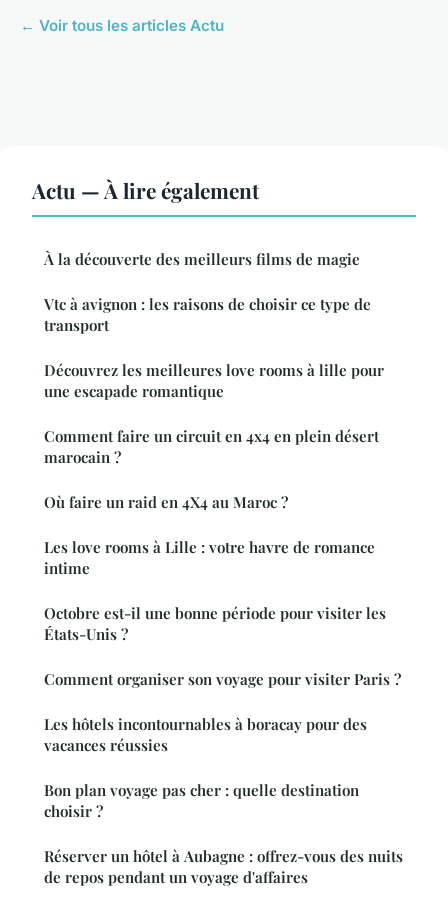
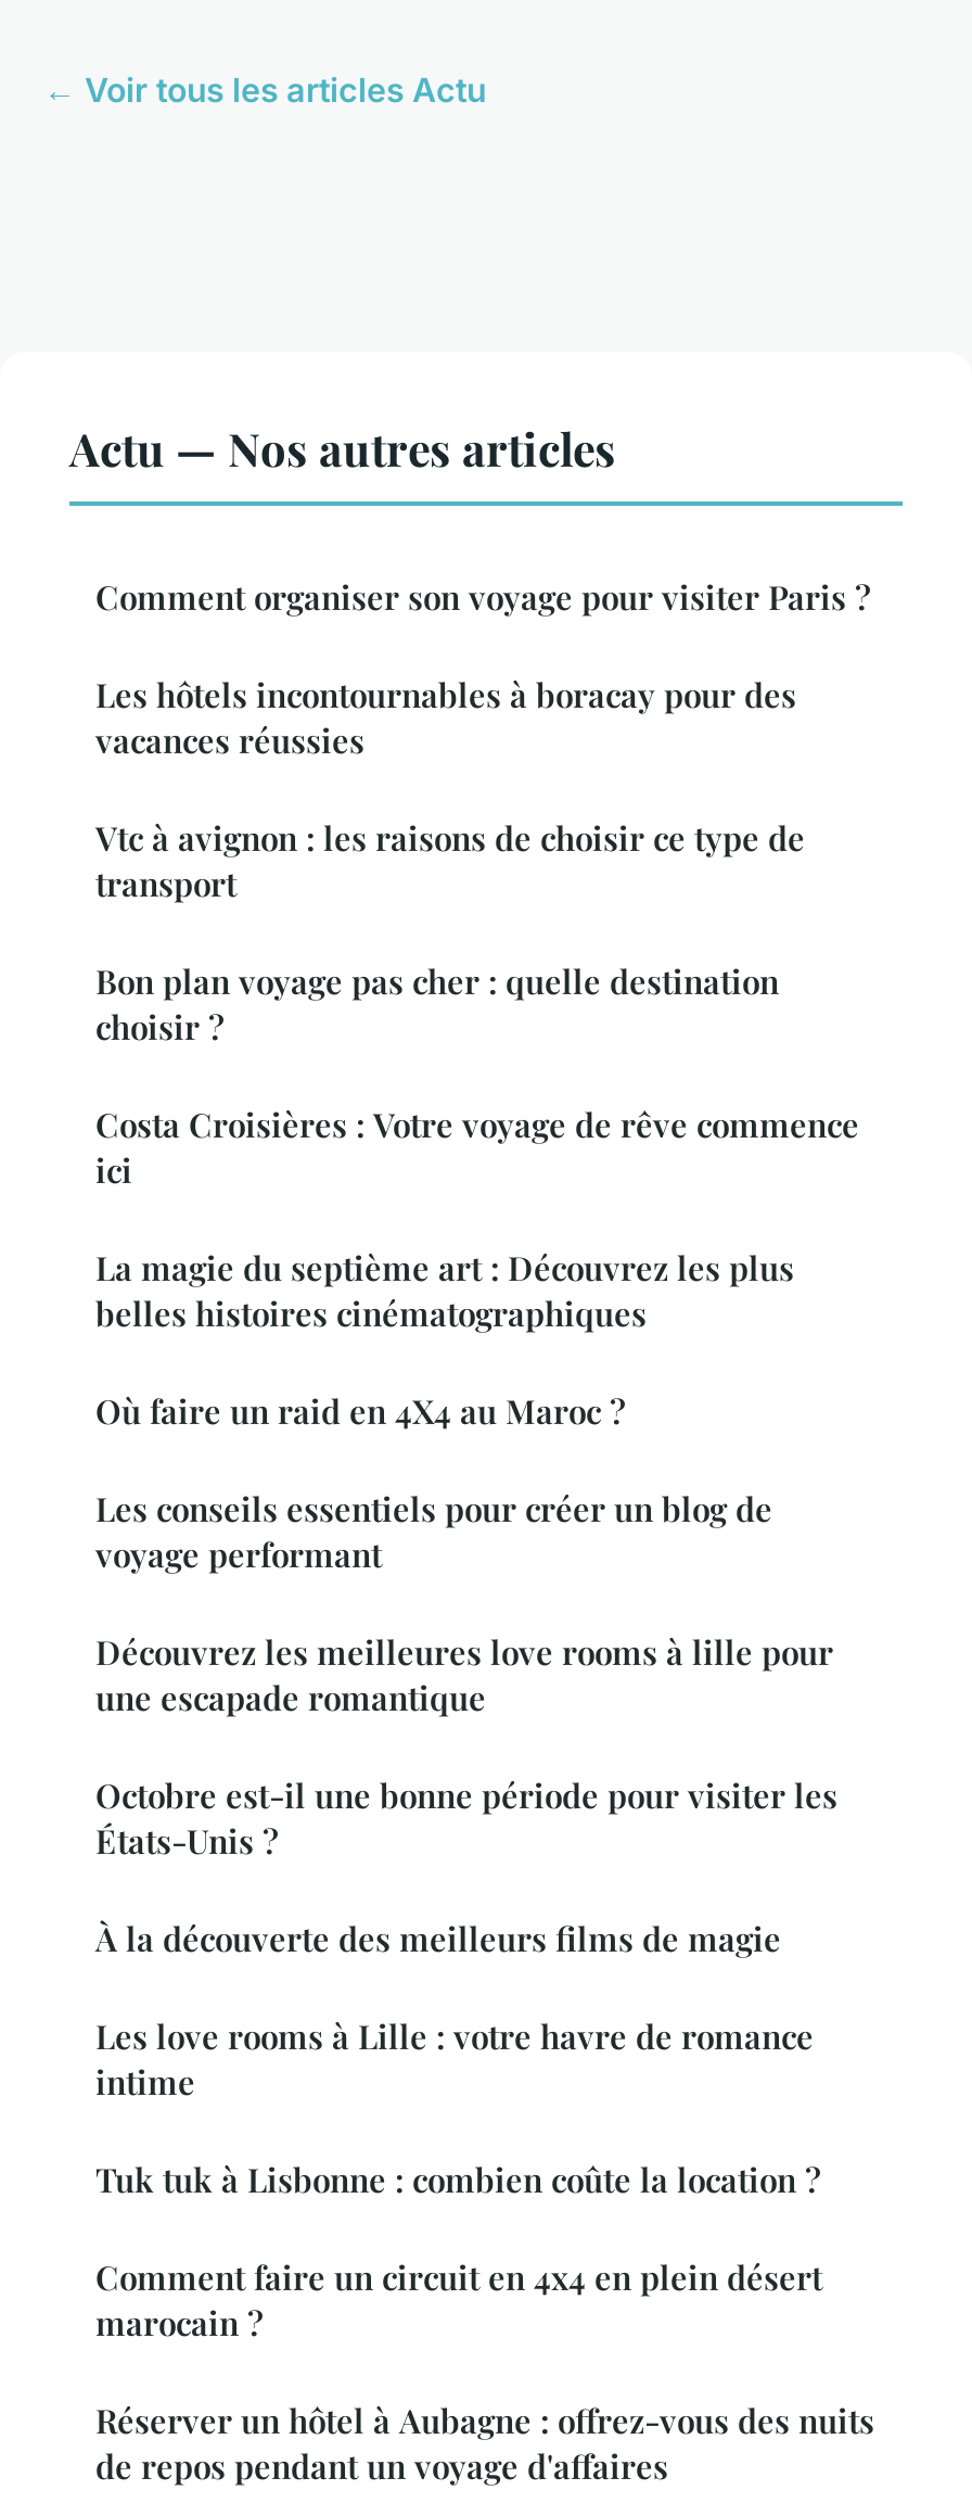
[32,176,259,204] Actu — À lire également -> [69,417,616,478] Actu — Nos autres articles
moved [44,249,360,269] -> [95,1917,781,1961]: À la découverte des meilleurs films de magie
moved [44,294,371,335] -> [95,817,805,906]: Vtc à avignon : les raisons de choisir ce type de | transport
moved [44,360,386,644] -> [95,1390,837,2345]: Découvrez les meilleures love rooms à lille pour | une escapade romantique | Comment faire un circuit en 4x4 en plein désert | ... | Octobre est-il une bonne période pour visiter les | États-Unis ?
moved [44,669,401,755] -> [95,576,870,762]: Comment organiser son voyage pour visiter Paris ? | Les hôtels incontournables à boracay pour des | vacances réussies
moved [44,780,359,821] -> [95,960,779,1049]: Bon plan voyage pas cher : quelle destination | choisir ?
none -> [95,1103,859,2202] Costa Croisières : Votre voyage de rêve commence | ici | La magie du septième art : Découvrez les plus | belles histoires cinématographiques | Les conseils essentiels pour créer un blog de | voyage performant | Tuk tuk à Lisbonne : combien coûte la location ?

